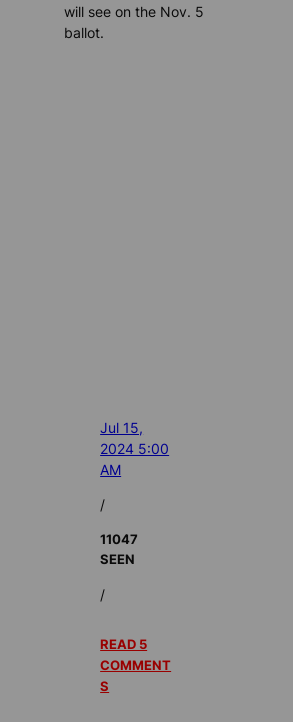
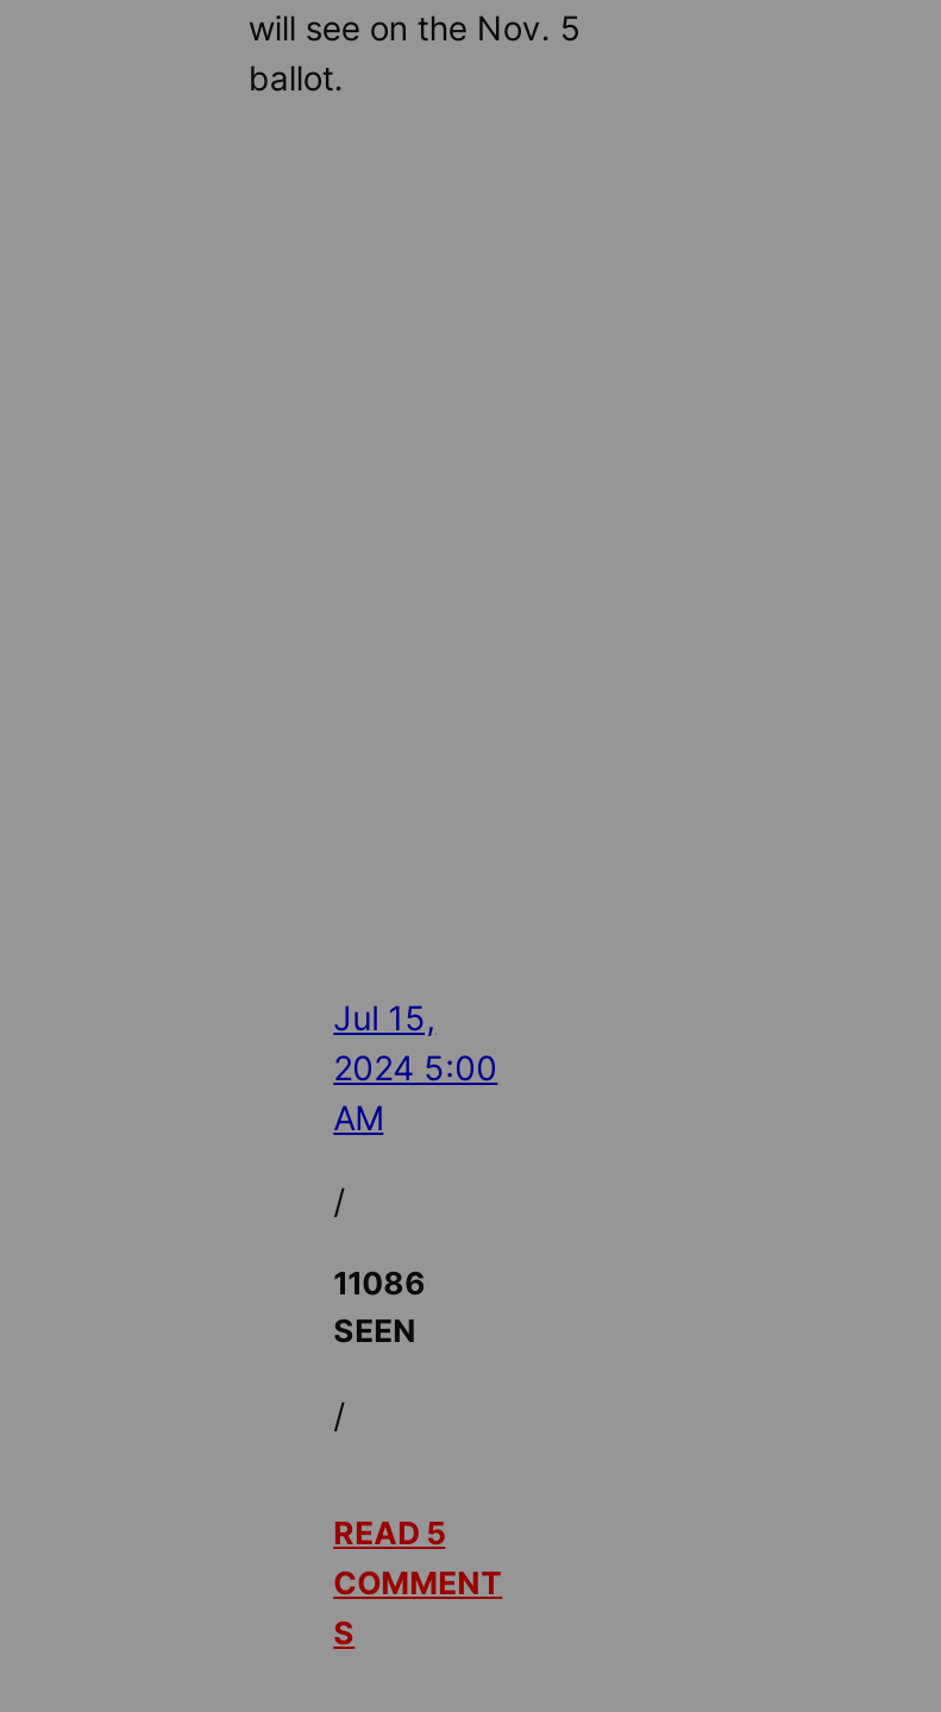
[100,531,138,547] 11047 -> [333,1264,426,1302] 11086

